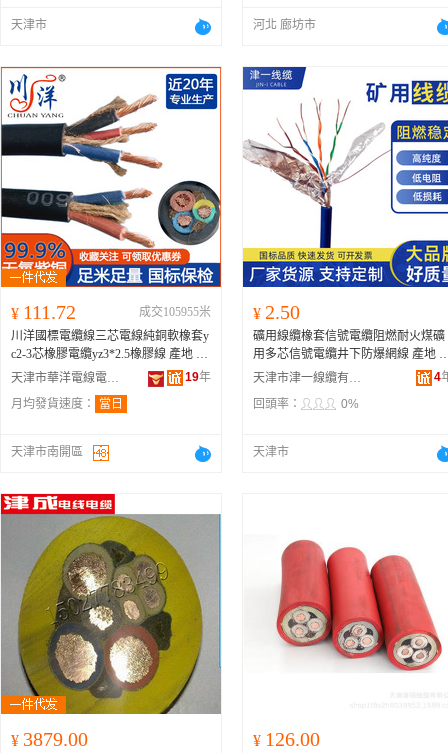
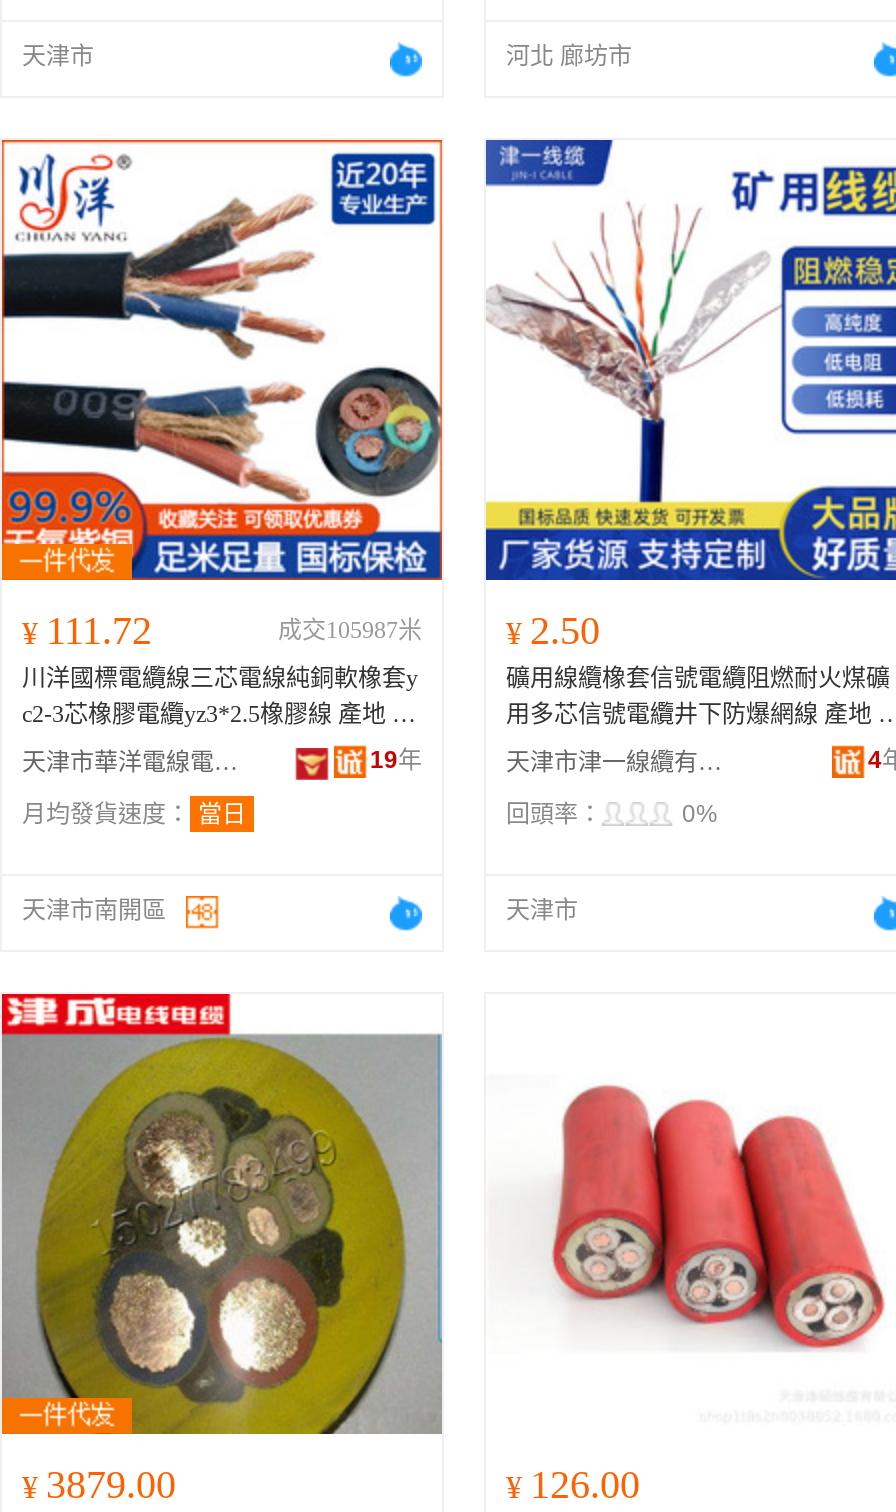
[139,305,211,319] 成交105955米 -> [278,616,422,644] 成交105987米

